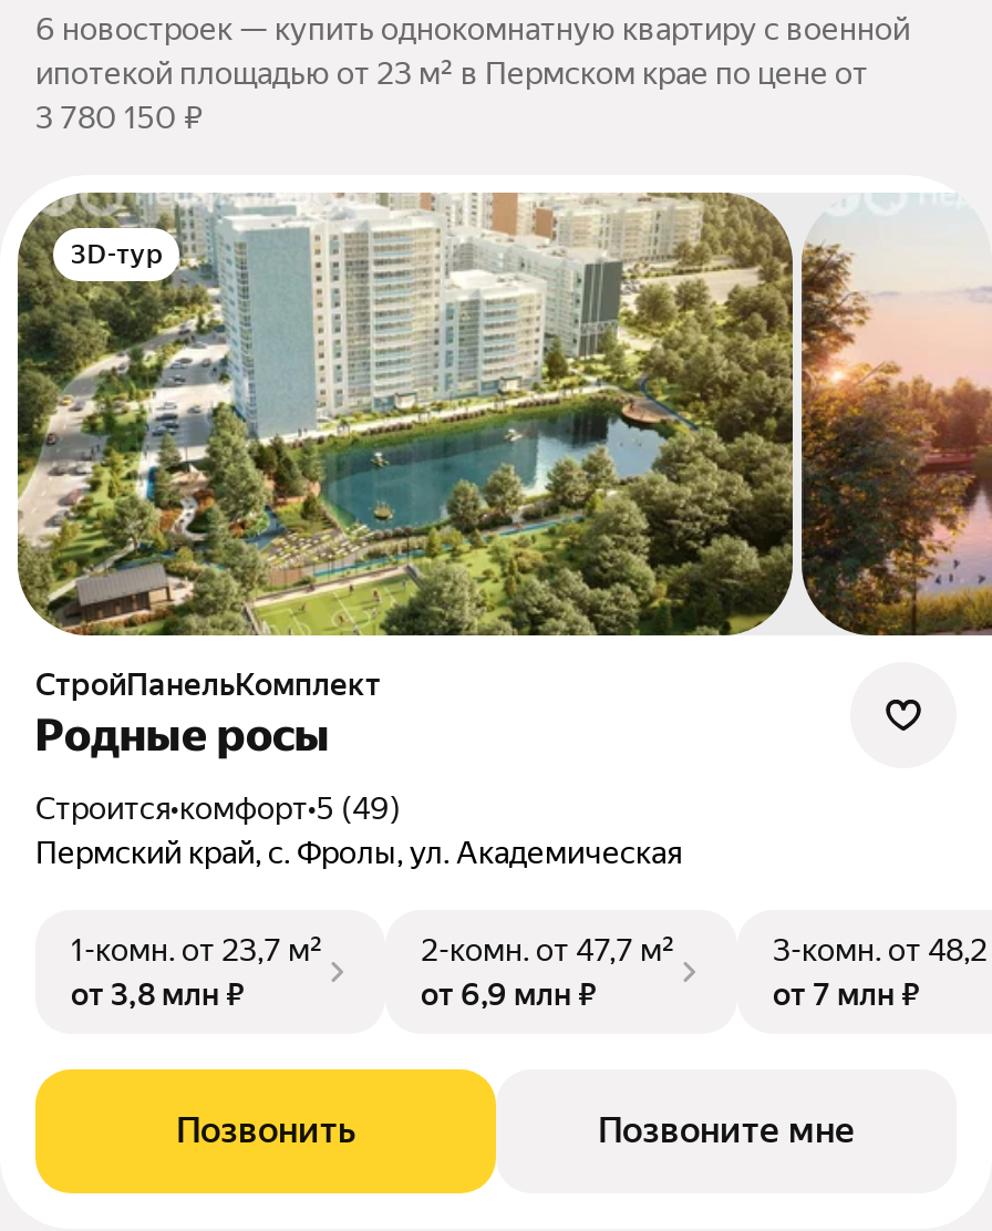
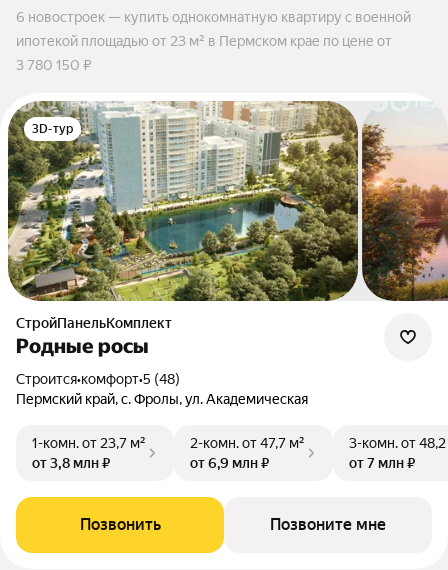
[55,791,401,826] Строится•комфорт•5 (49) -> [25,371,180,387] Строится•комфорт•5 (48)

